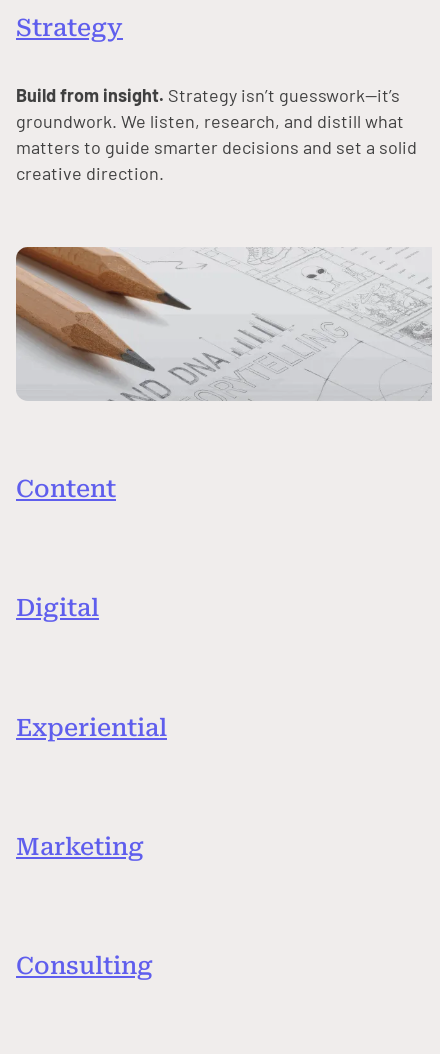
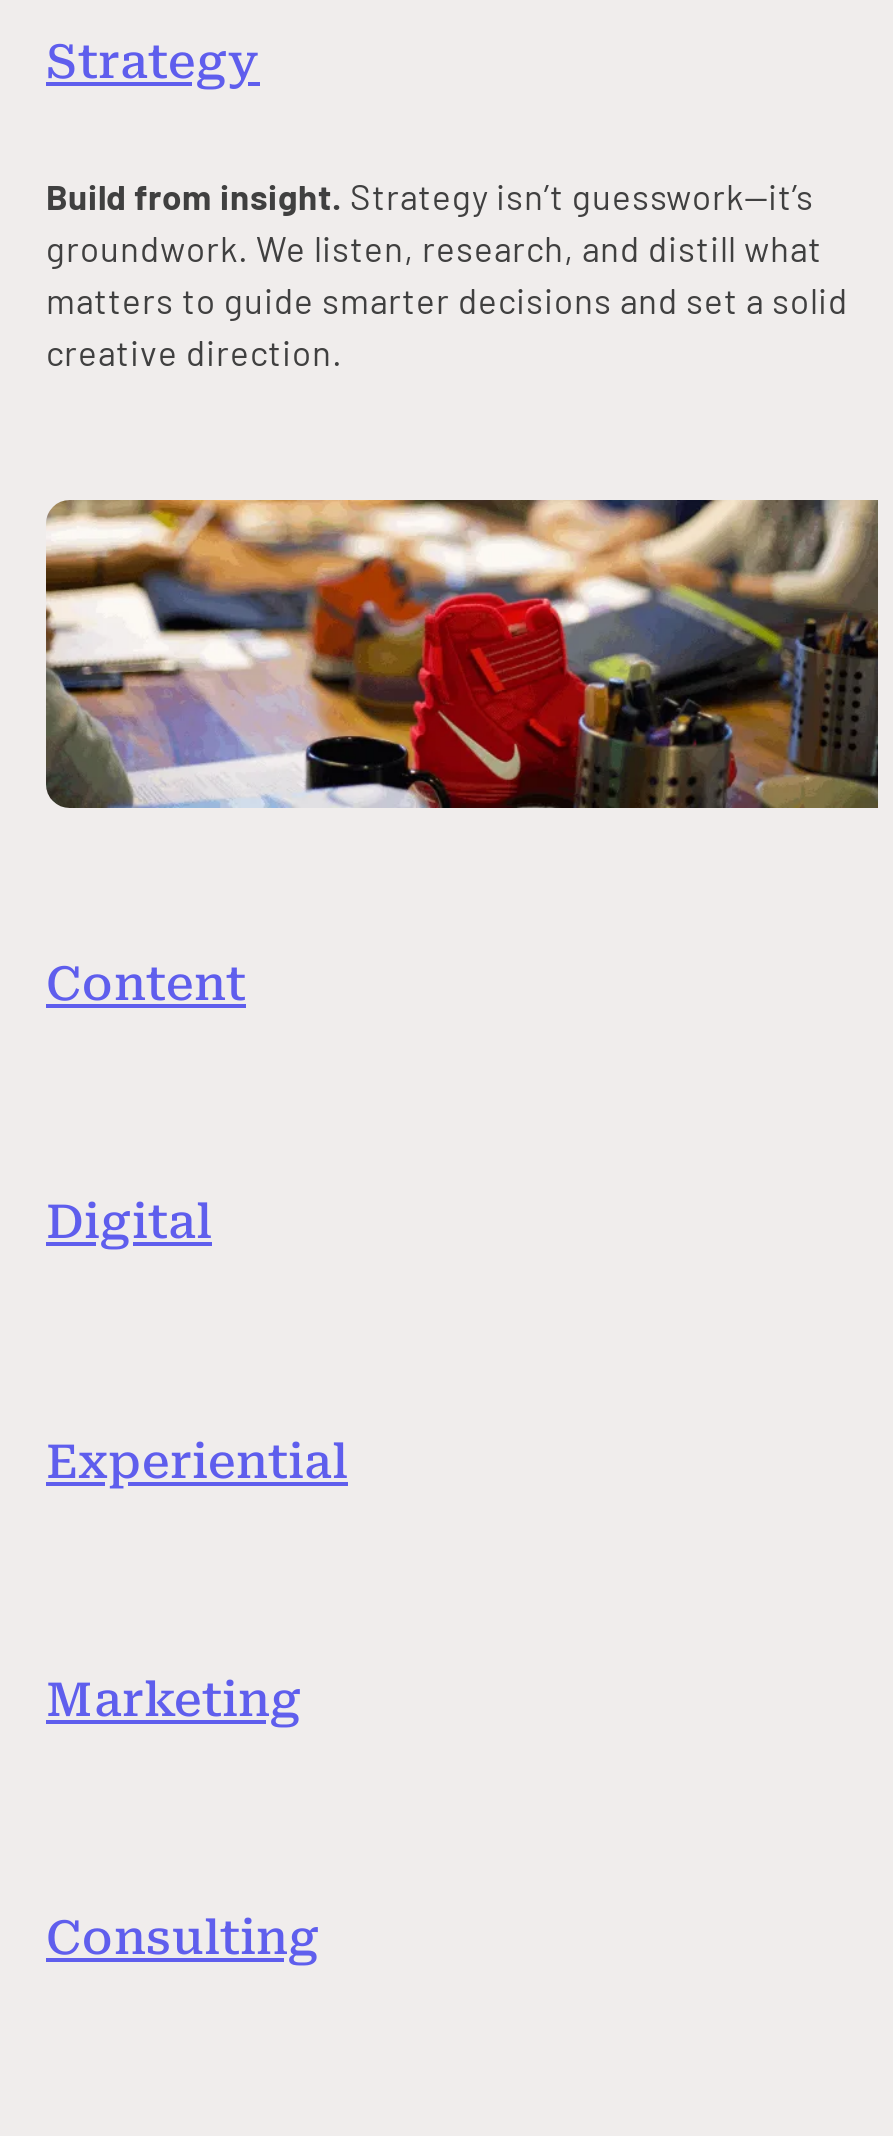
[15,246,432,402] [image] -> [44,498,880,810] [image]

